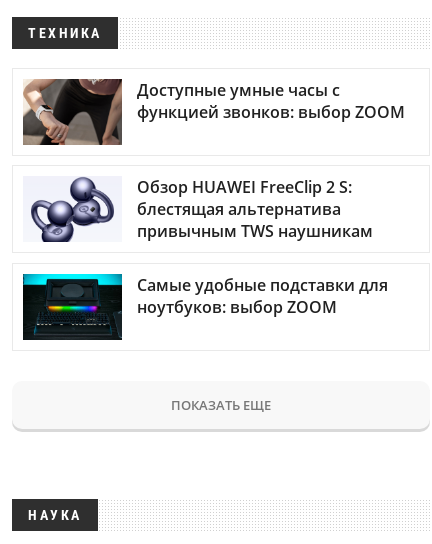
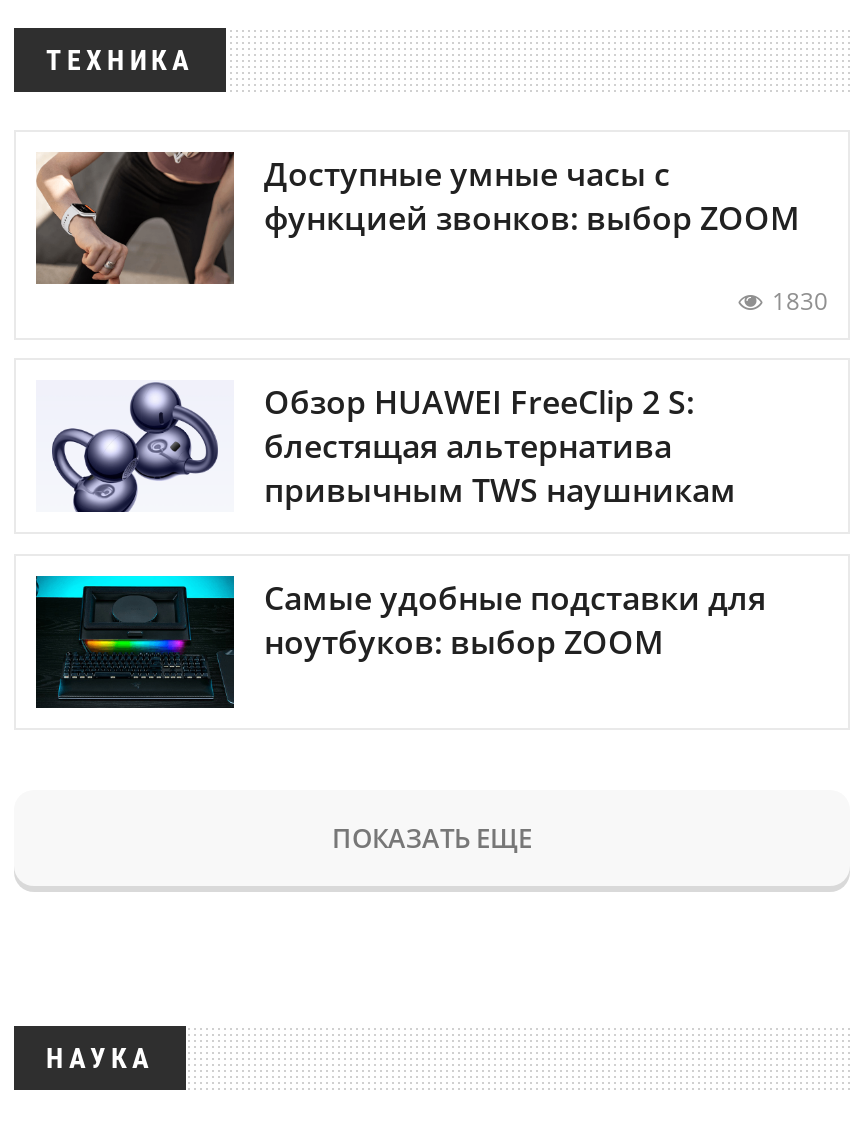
none -> [772,284,828,318] 1830

